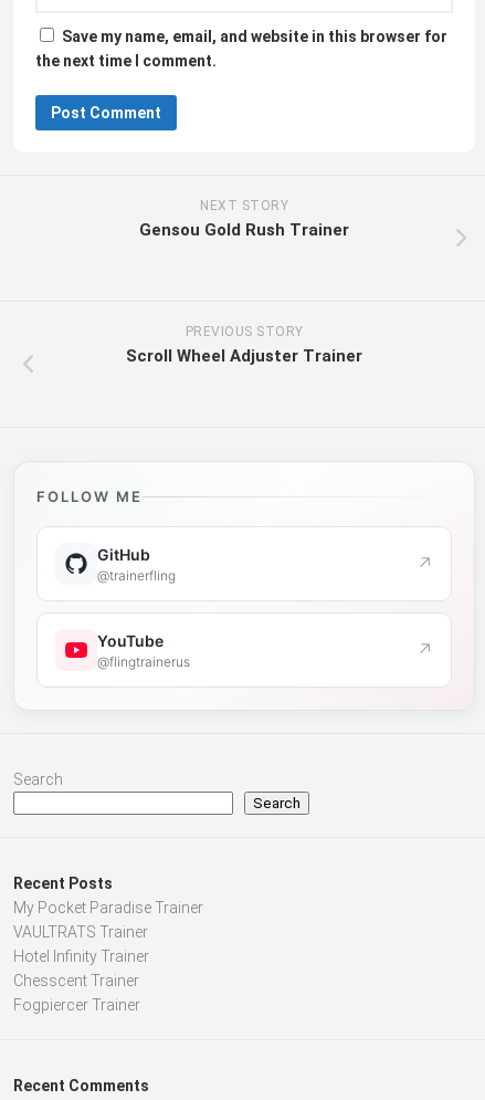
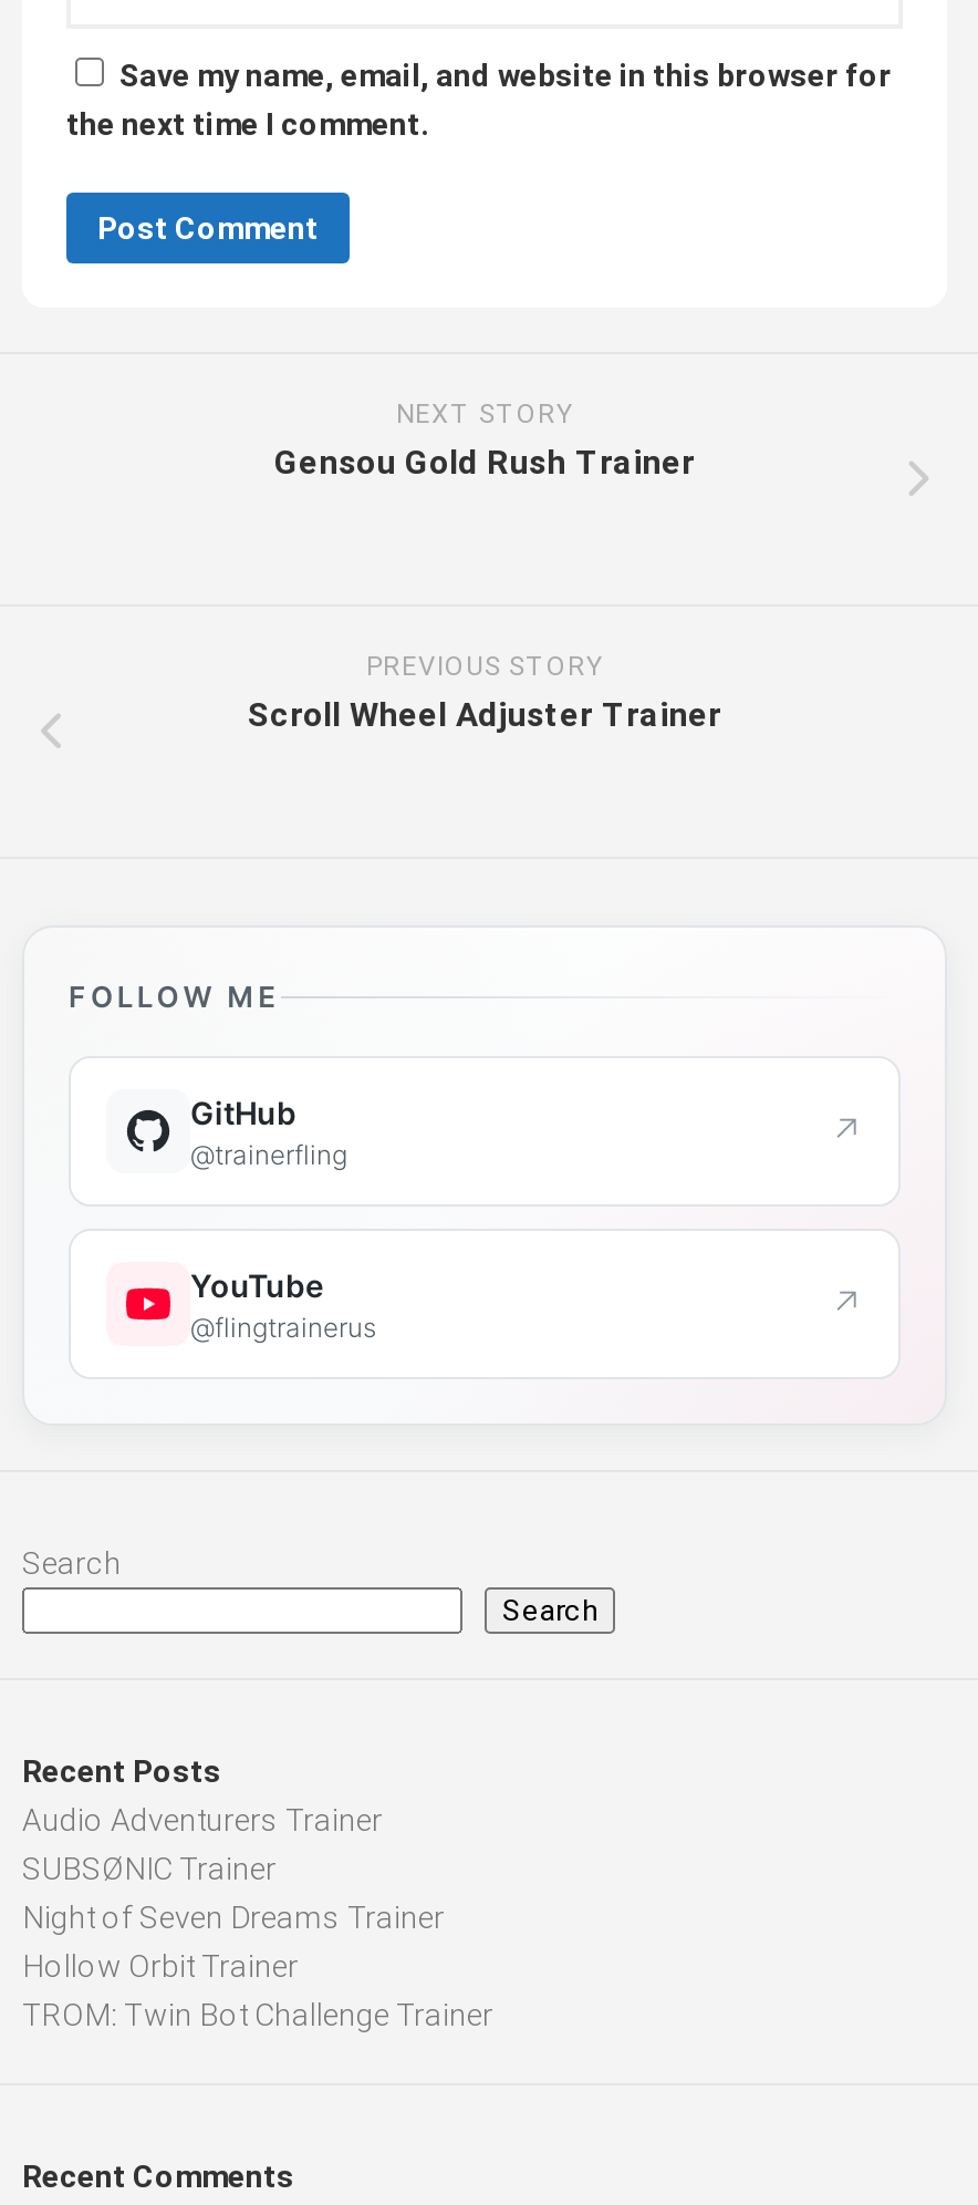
[13,899,203,1014] My Pocket Paradise Trainer | VAULTRATS Trainer | Hotel Infinity Trainer | Chesscent Trainer | Fogpiercer Trainer -> [22,1803,493,2033] Audio Adventurers Trainer | SUBSØNIC Trainer | Night of Seven Dreams Trainer | Hollow Orbit Trainer | TROM: Twin Bot Challenge Trainer

